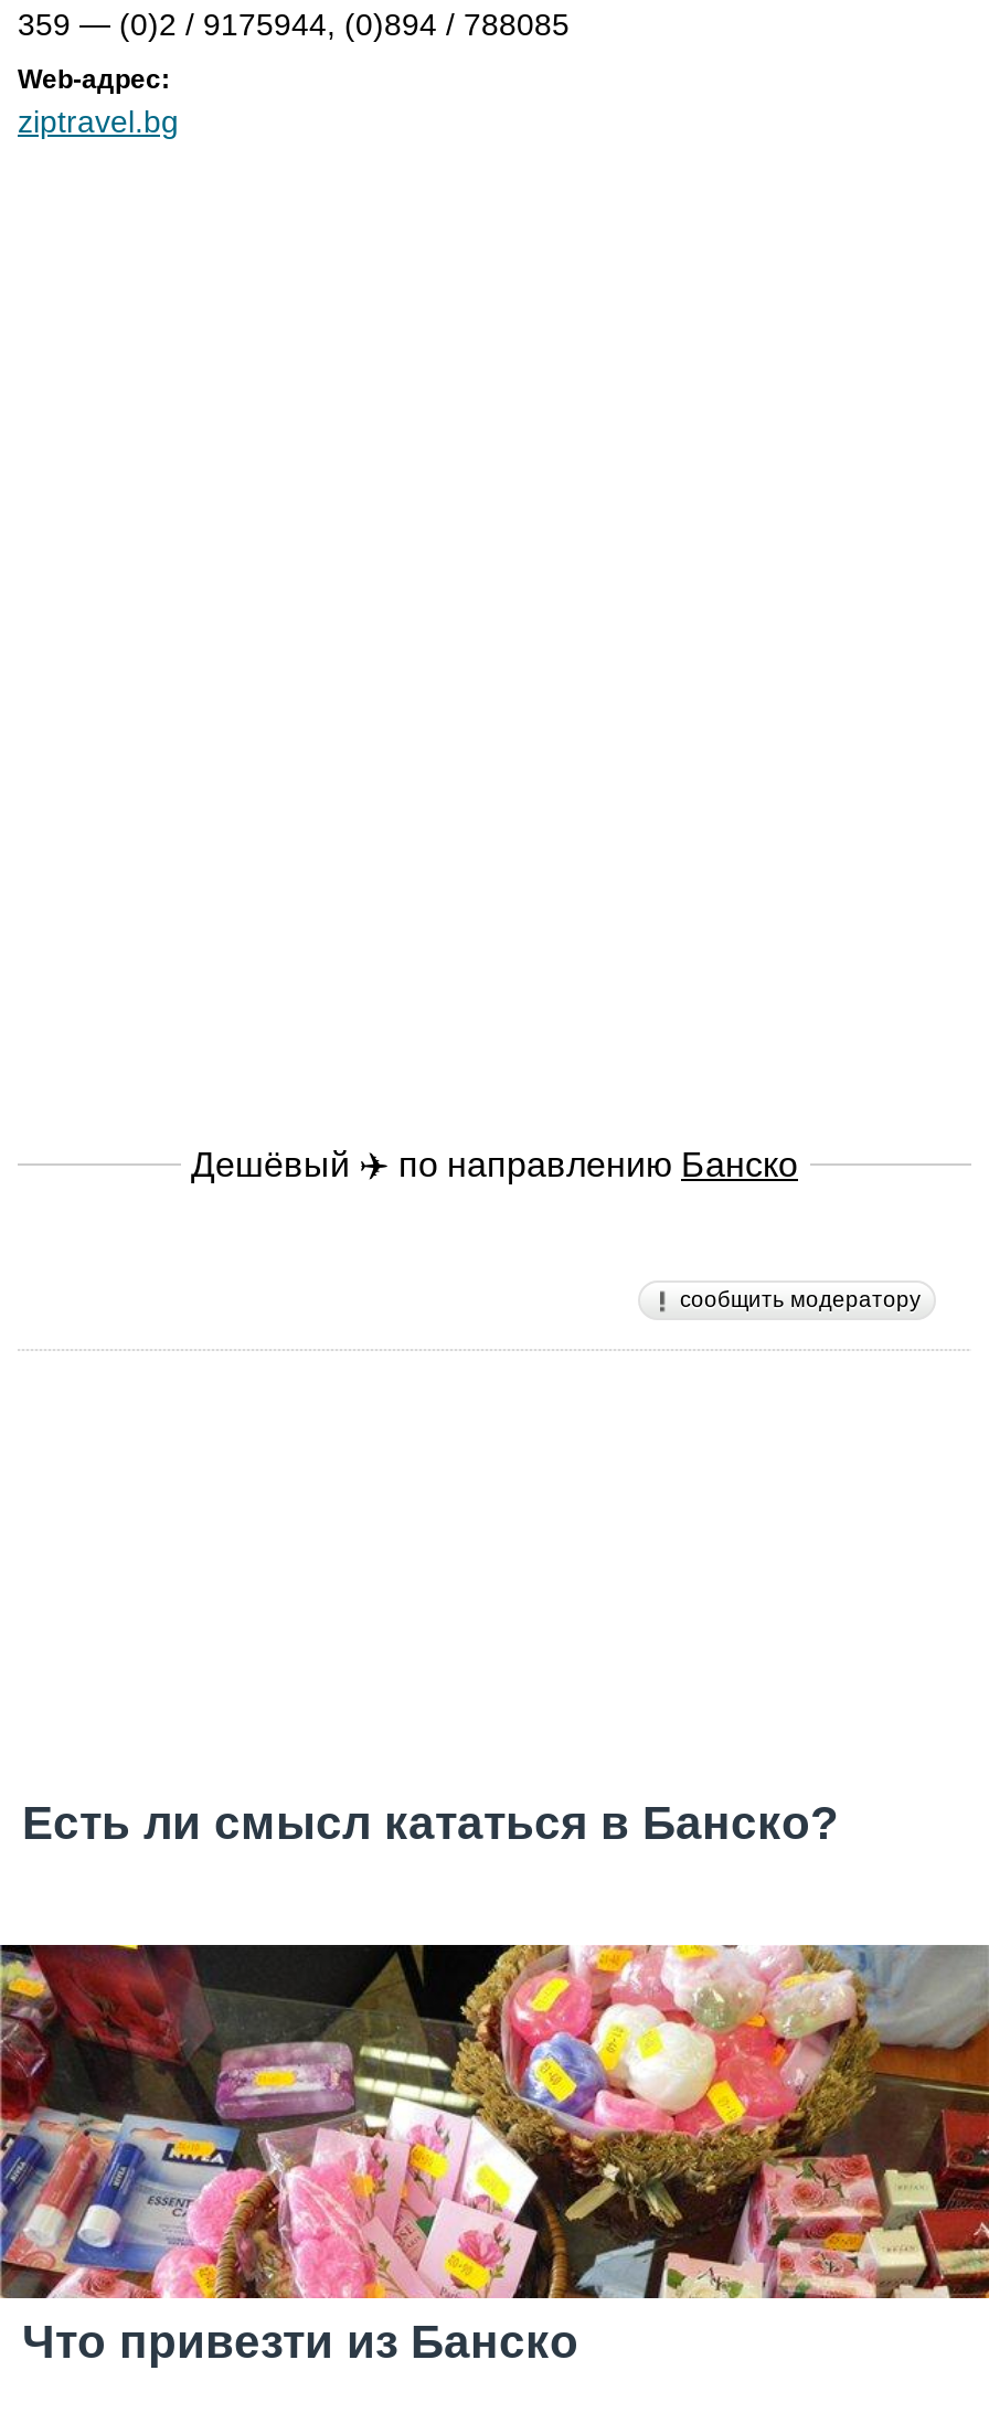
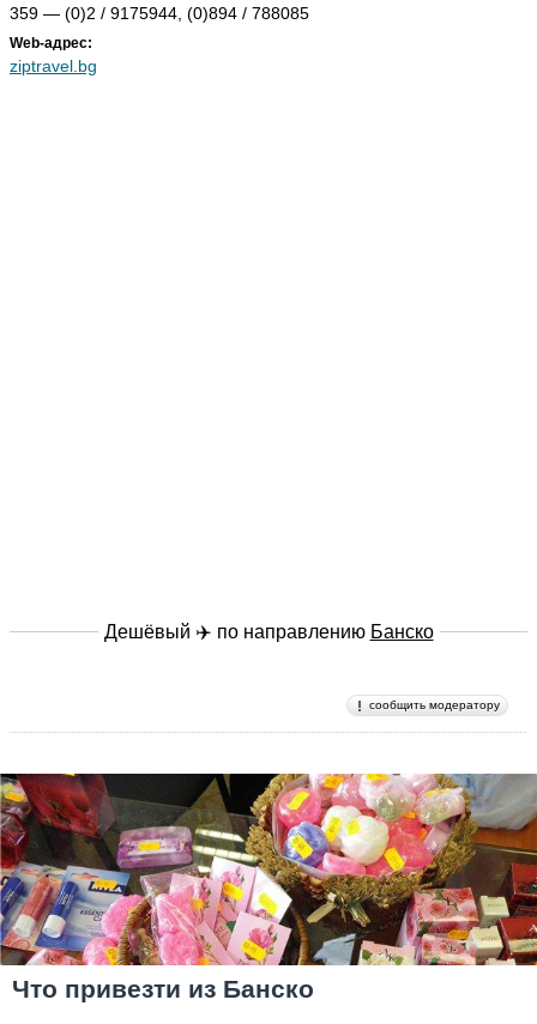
[22,1797,839,1848] Есть ли смысл кататься в Банско? -> none

